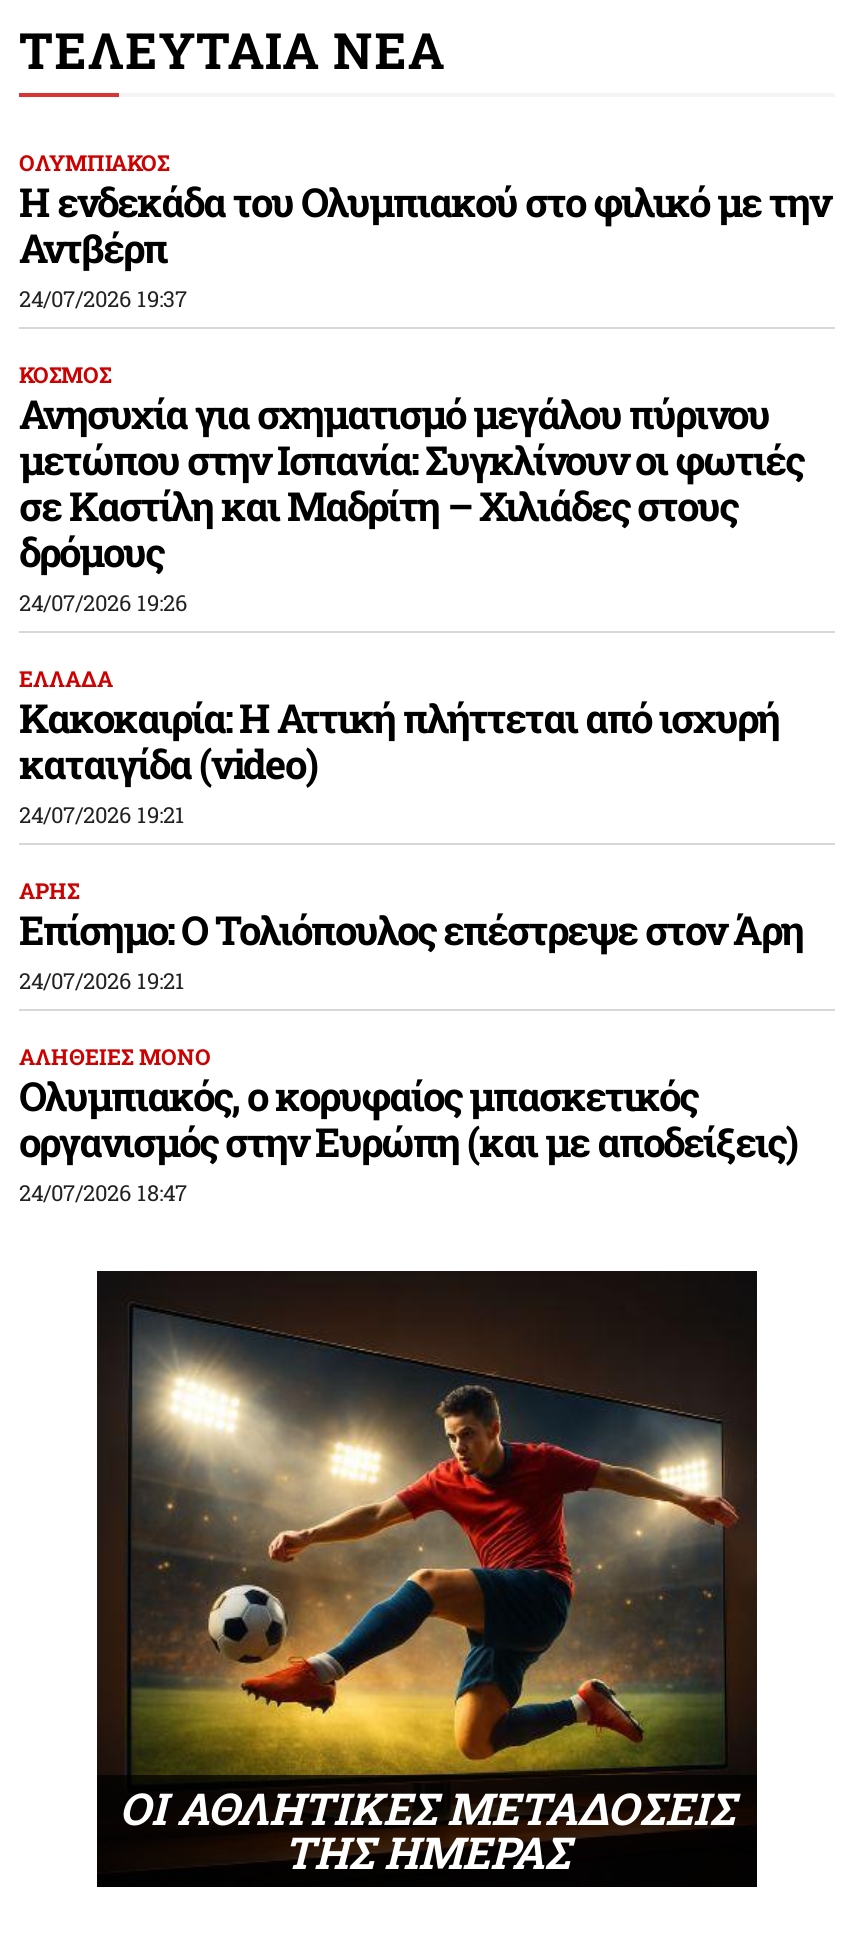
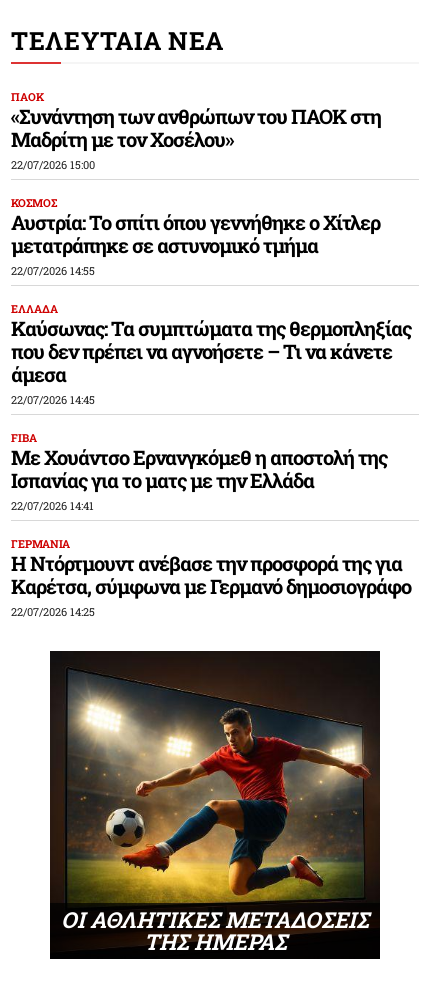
[19,147,829,313] ΟΛΥΜΠΙΑΚΟΣ | Η ενδεκάδα του Ολυμπιακού στο φιλικό με την | Αντβέρπ | 24/07/2026 19:37 -> [11,89,381,172] ΠΑΟΚ | «Συνάντηση των ανθρώπων του ΠΑΟΚ στη | Μαδρίτη με τον Χοσέλου» | 22/07/2026 15:00
[19,387,803,617] Ανησυχία για σχηματισμό μεγάλου πύρινου | μετώπου στην Ισπανία: Συγκλίνουν οι φωτιές | σε Καστίλη και Μαδρίτη – Χιλιάδες στους | δρόμους | 24/07/2026 19:26 -> [11,209,380,278] Αυστρία: Το σπίτι όπου γεννήθηκε ο Χίτλερ | μετατράπηκε σε αστυνομικό τμήμα | 22/07/2026 14:55
moved [19,663,113,693] -> [11,301,58,316]: ΕΛΛΑΔΑ
[19,691,779,829] Κακοκαιρία: Η Αττική πλήττεται από ισχυρή | καταιγίδα (video) | 24/07/2026 19:21 -> [11,315,411,407] Καύσωνας: Τα συμπτώματα της θερμοπληξίας | που δεν πρέπει να αγνοήσετε – Τι να κάνετε | άμεσα | 22/07/2026 14:45
[19,875,803,995] ΑΡΗΣ | Επίσημο: Ο Τολιόπουλος επέστρεψε στον Άρη | 24/07/2026 19:21 -> [11,430,387,513] FIBA | Με Χουάντσο Ερνανγκόμεθ η αποστολή της | Ισπανίας για το ματς με την Ελλάδα | 22/07/2026 14:41
[19,1041,797,1207] ΑΛΗΘΕΙΕΣ ΜΟΝΟ | Ολυμπιακός, ο κορυφαίος μπασκετικός | οργανισμός στην Ευρώπη (και με αποδείξεις) | 24/07/2026 18:47 -> [11,536,411,619] ΓΕΡΜΑΝΙΑ | Η Ντόρτμουντ ανέβασε την προσφορά της για | Καρέτσα, σύμφωνα με Γερμανό δημοσιογράφο | 22/07/2026 14:25

